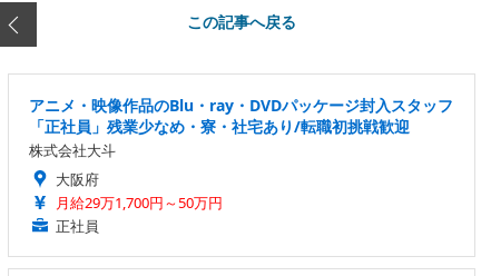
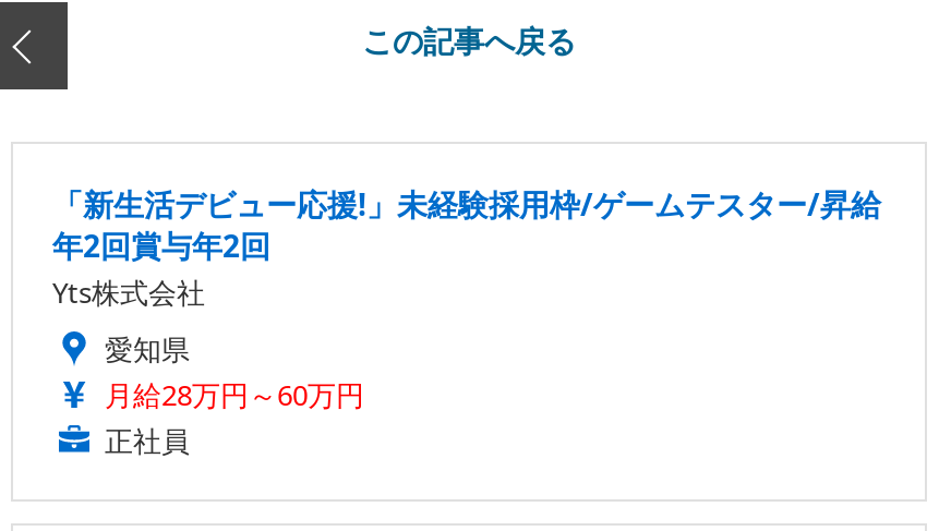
[29,94,453,212] アニメ・映像作品のBlu・ray・DVDパッケージ封入スタッフ | 「正社員」残業少なめ・寮・社宅あり/転職初挑戦歓迎 | 株式会社大斗 | 大阪府 | 月給29万1,700円～50万円 -> [52,182,881,413] 「新生活デビュー応援!」未経験採用枠/ゲームテスター/昇給 | 年2回賞与年2回 | Yts株式会社 | 愛知県 | 月給28万円～60万円

